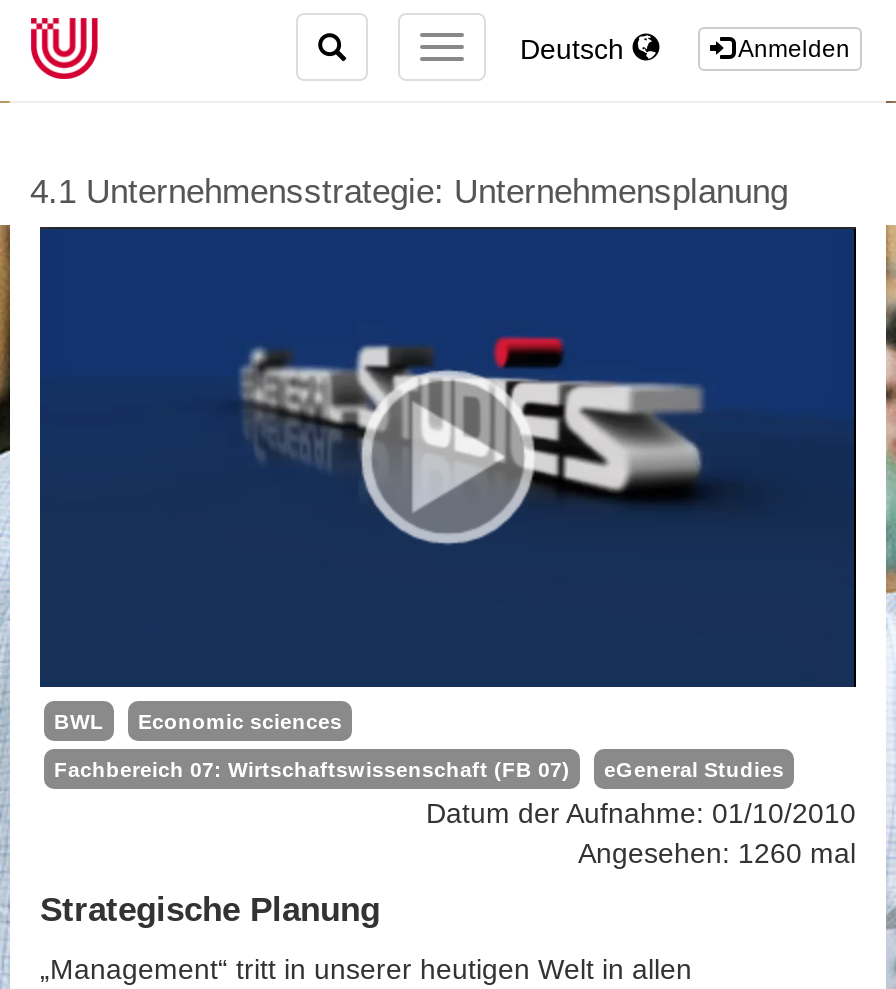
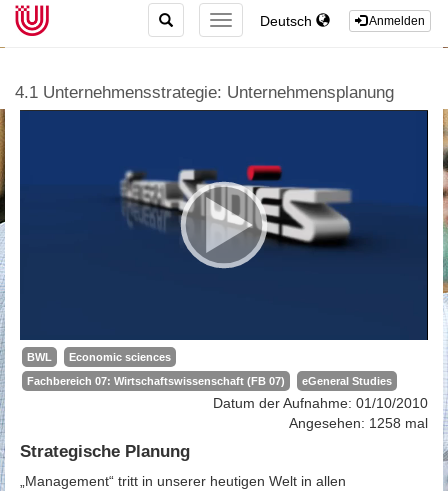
[578,837,856,869] Angesehen: 1260 mal -> [289,415,428,431] Angesehen: 1258 mal

